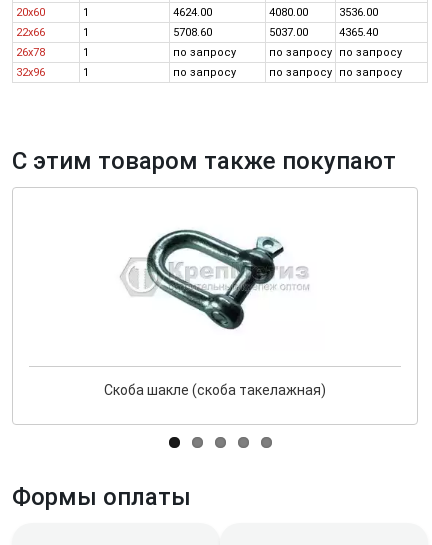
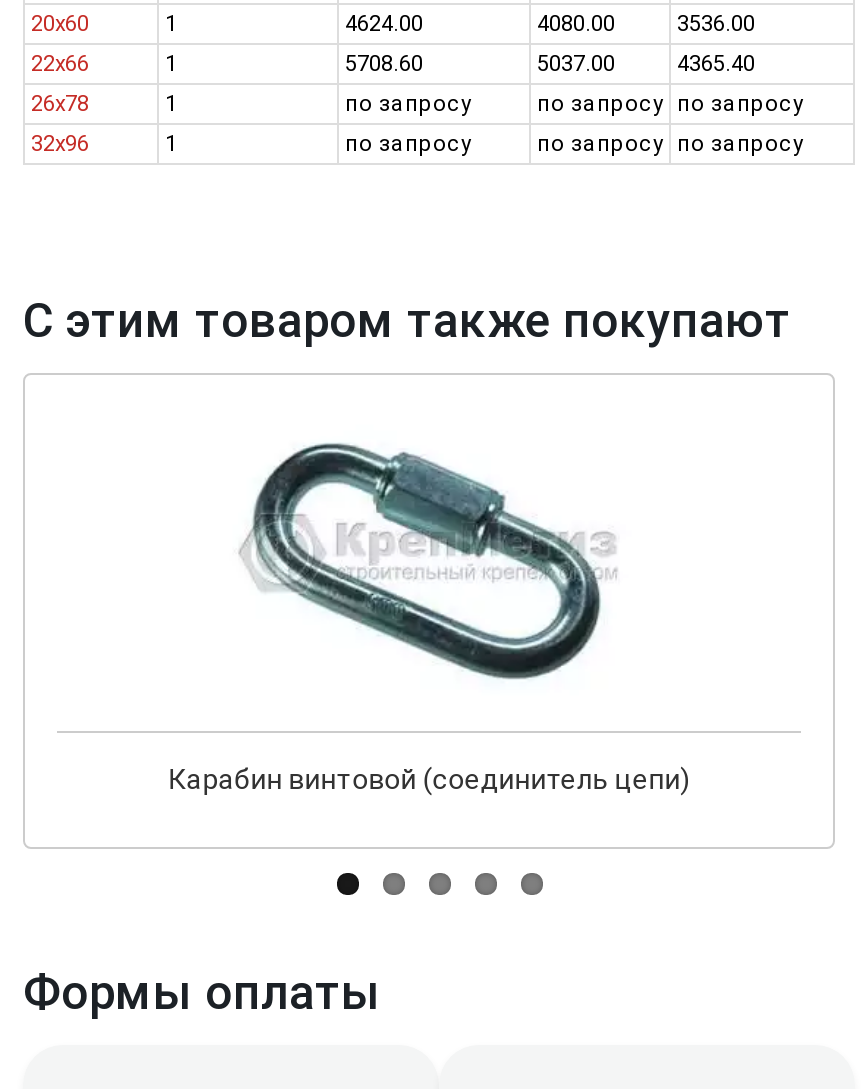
[127,222,301,340] [image] -> [251,441,603,681] [image]
[104,382,326,398] Скоба шакле (скоба такелажная) -> [168,762,690,794] Карабин винтовой (соединитель цепи)

